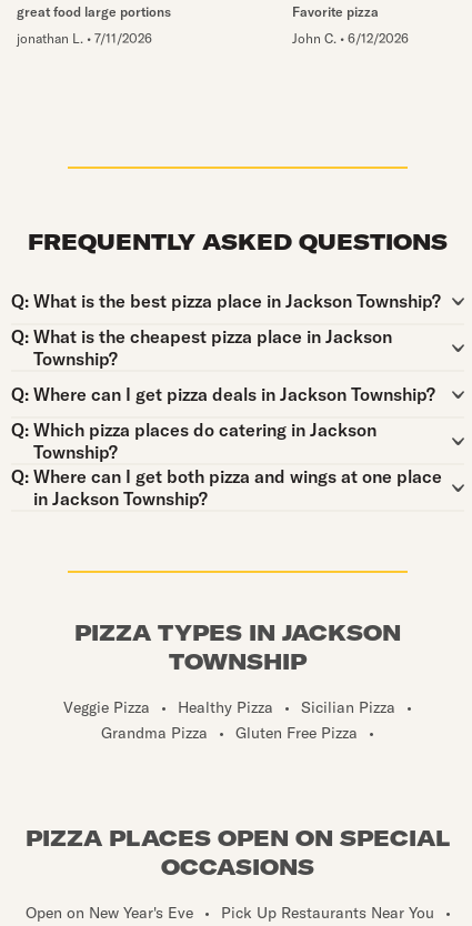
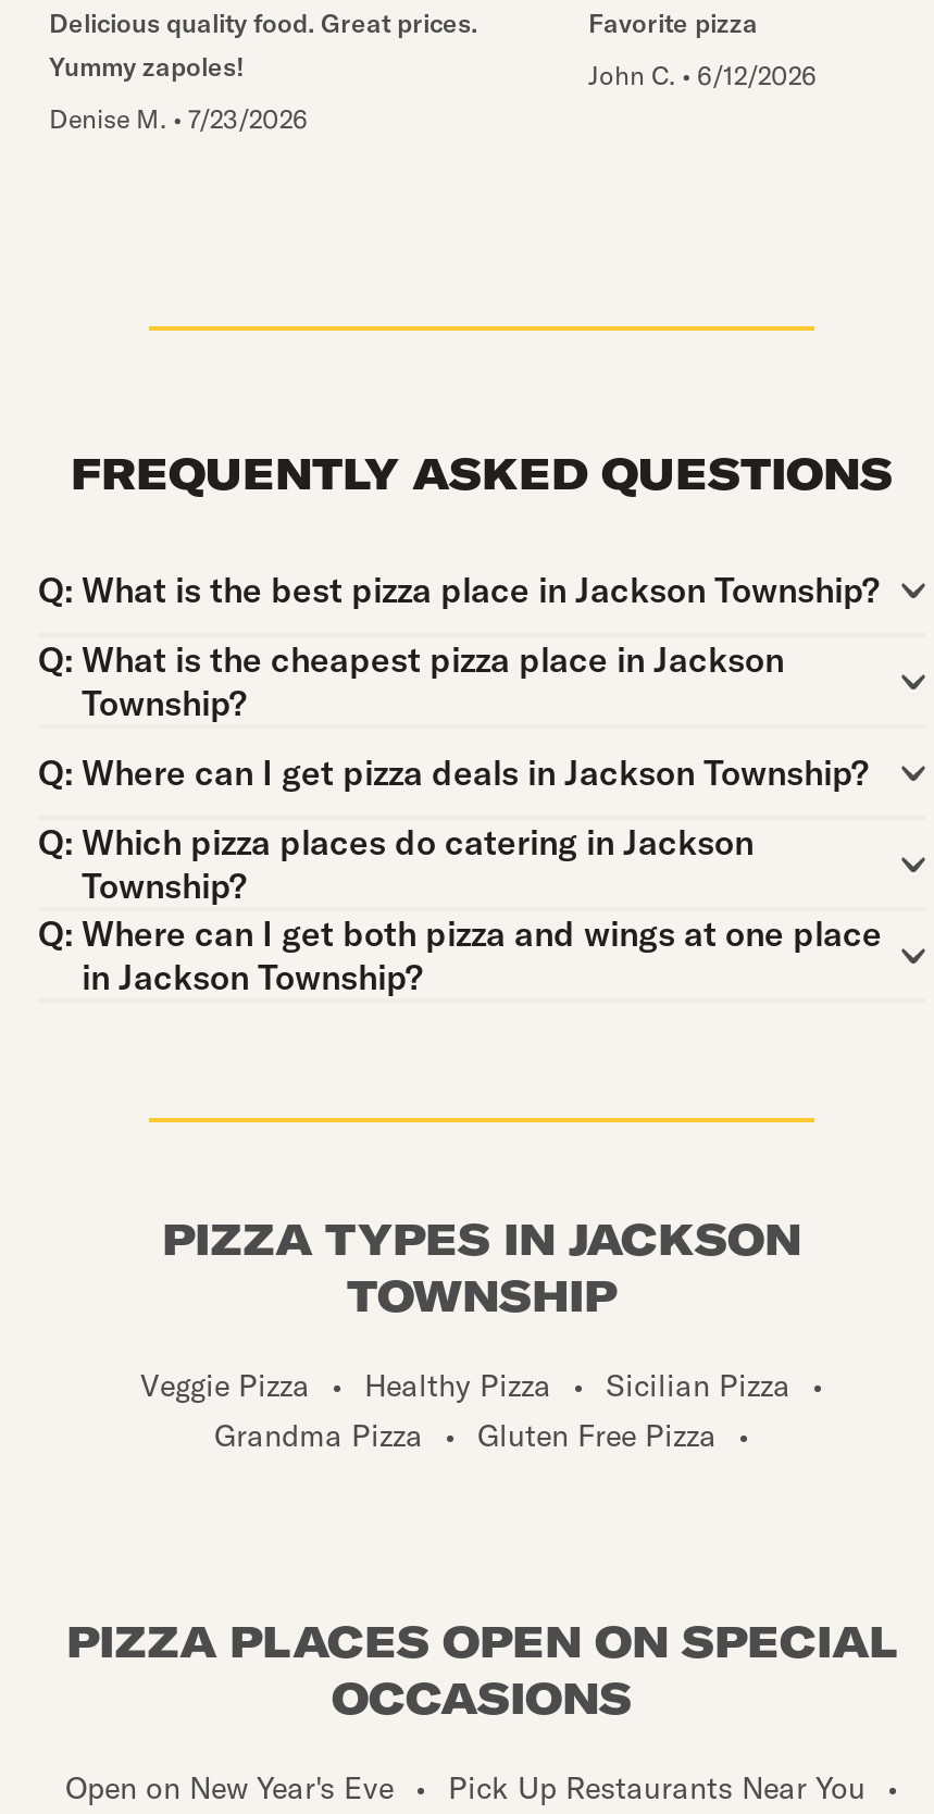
[17,3,171,20] great food large portions -> [49,7,477,83] Delicious quality food. Great prices. | Yummy zapoles!
[17,30,152,47] jonathan L. • 7/11/2026 -> [49,102,308,135] Denise M. • 7/23/2026

